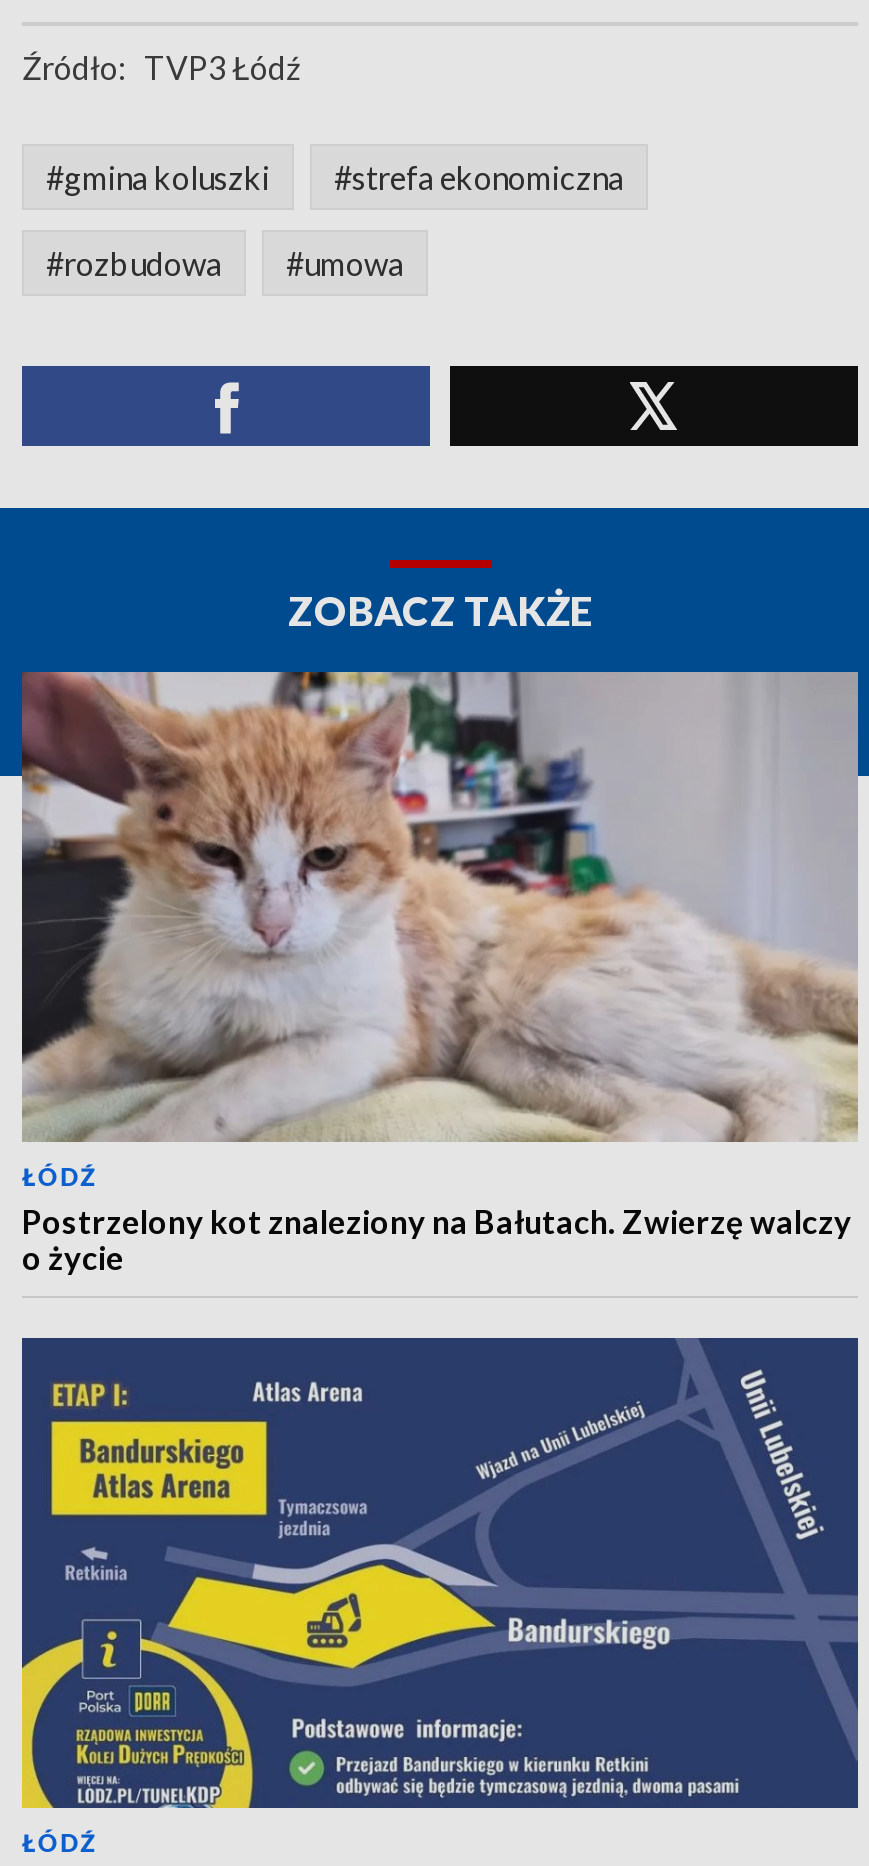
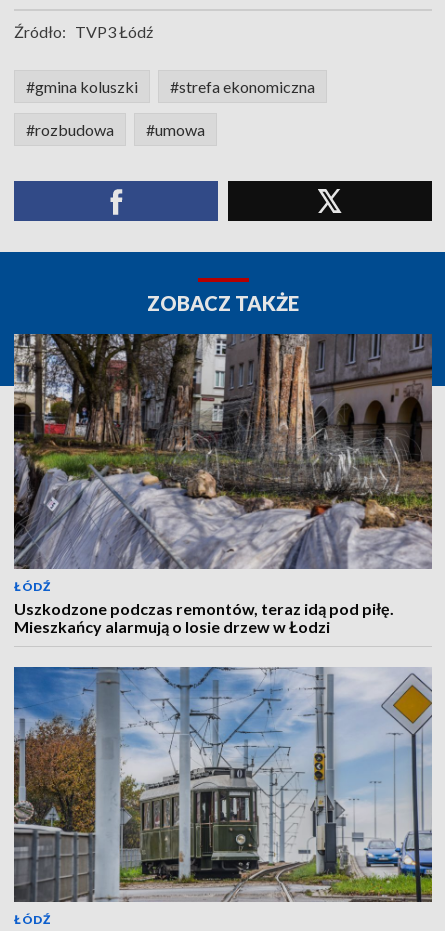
[20,670,860,1277] [image] | Postrzelony kot znaleziony na Bałutach. Zwierzę walczy | o życie -> [13,333,433,636] [image] | Uszkodzone podczas remontów, teraz idą pod piłę. | Mieszkańcy alarmują o losie drzew w Łodzi
[20,1336,860,1810] [image] -> [13,667,433,903] [image]

